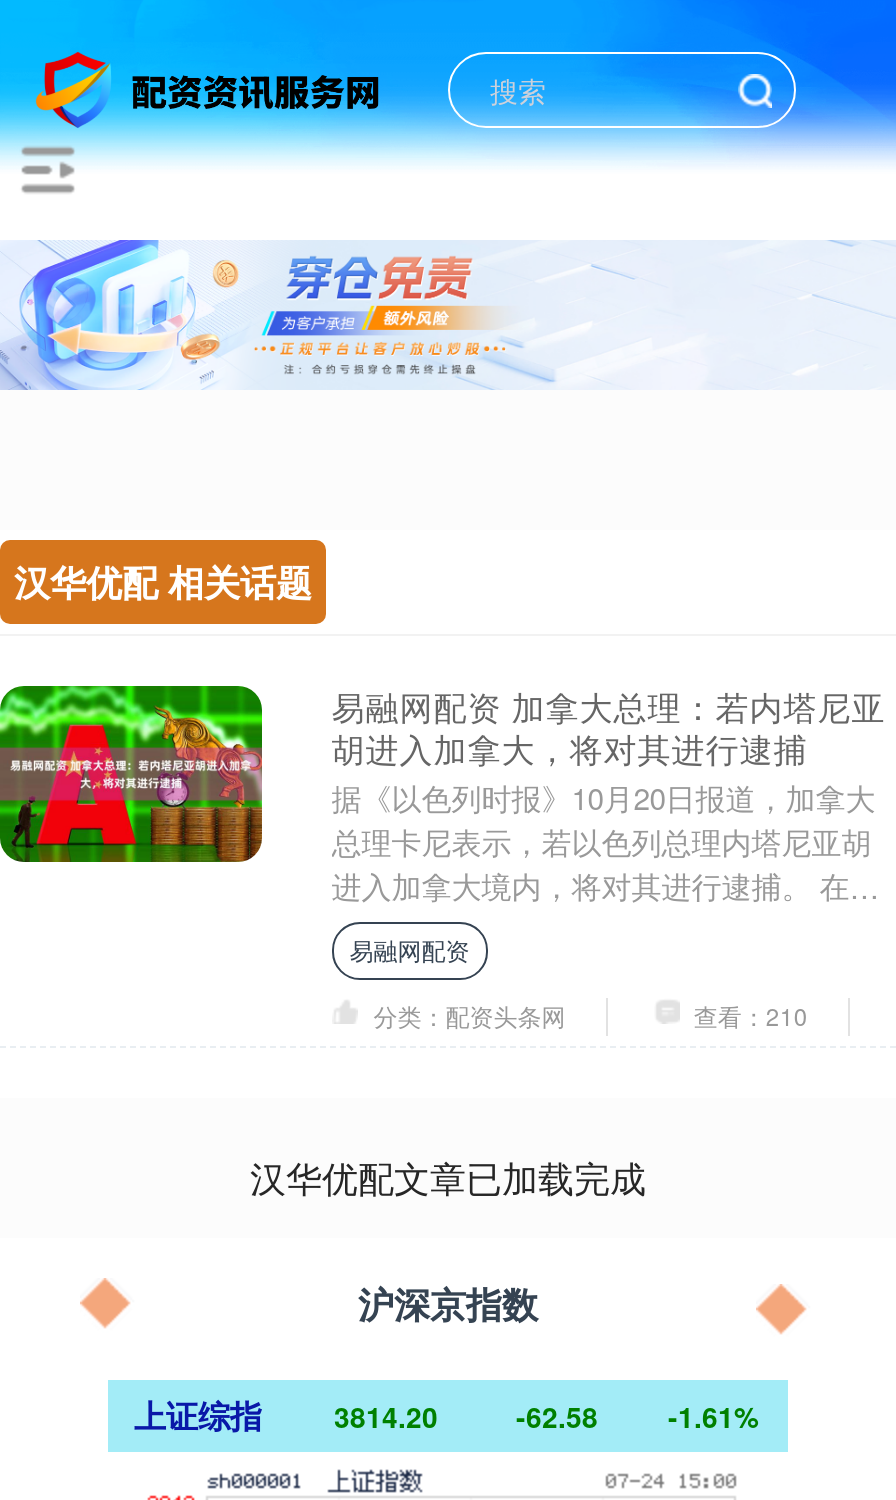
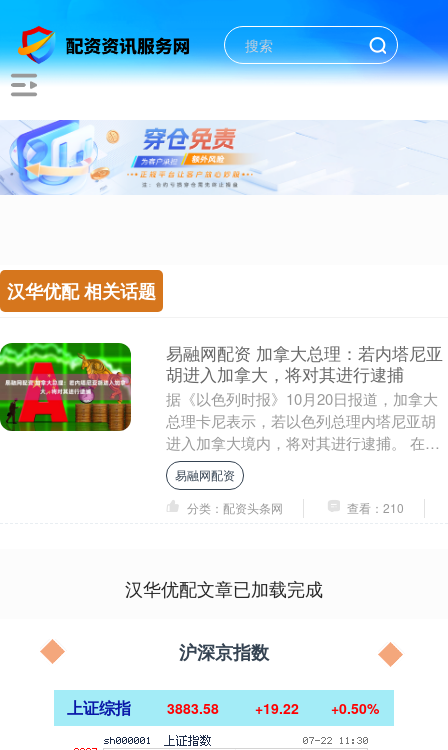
[334,1397,438,1437] 3814.20 -> [167,698,219,718] 3883.58
[516,1397,598,1437] -62.58 -> [255,698,299,718] +19.22
[668,1397,758,1437] -1.61% -> [331,698,379,718] +0.50%

